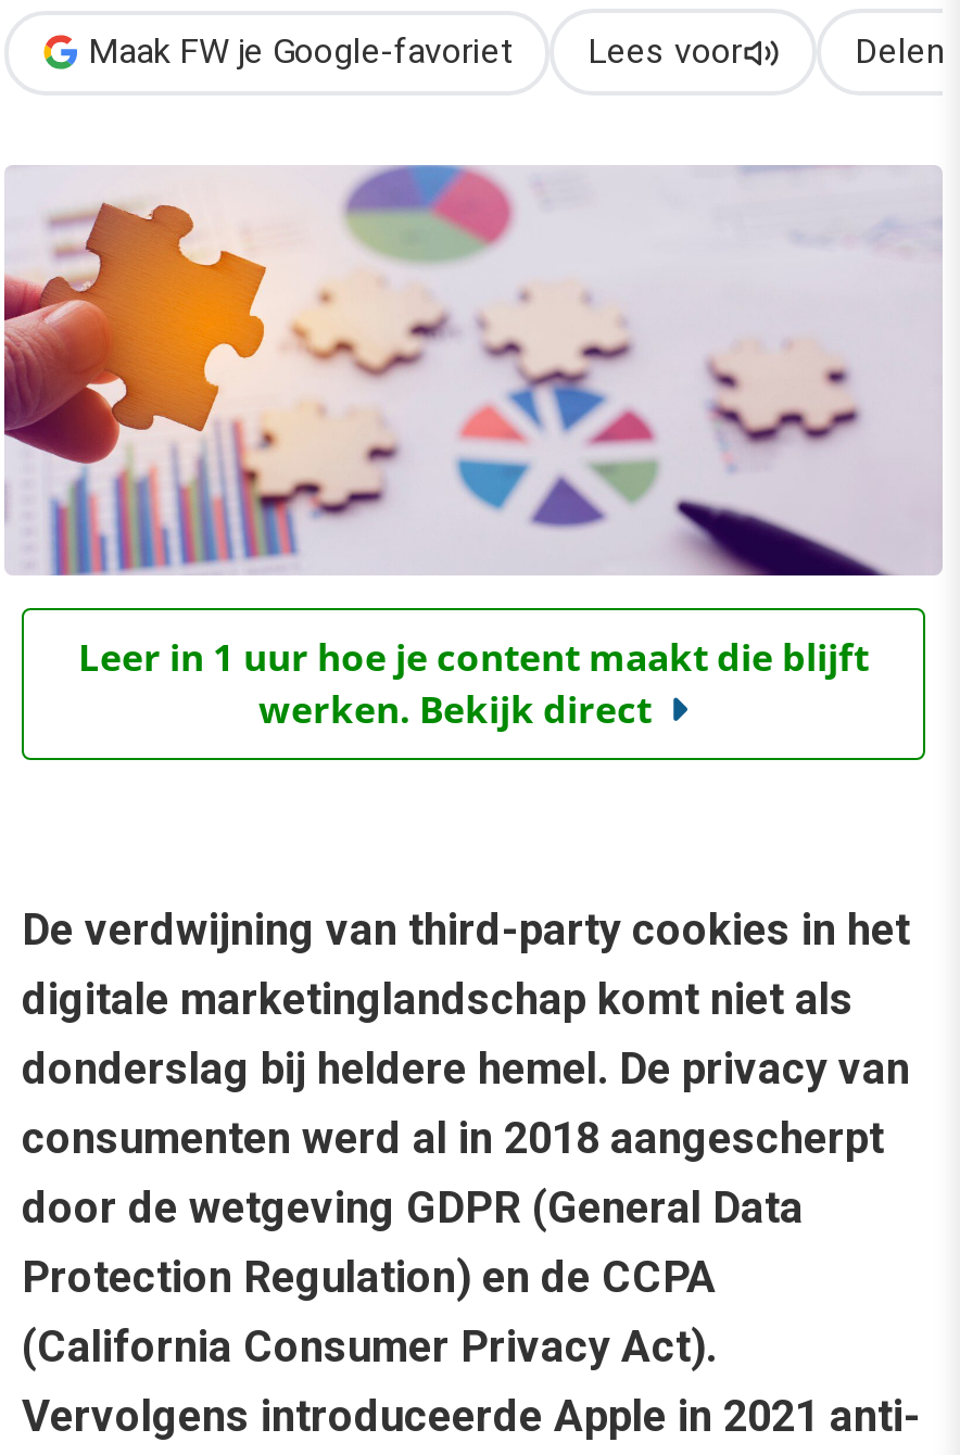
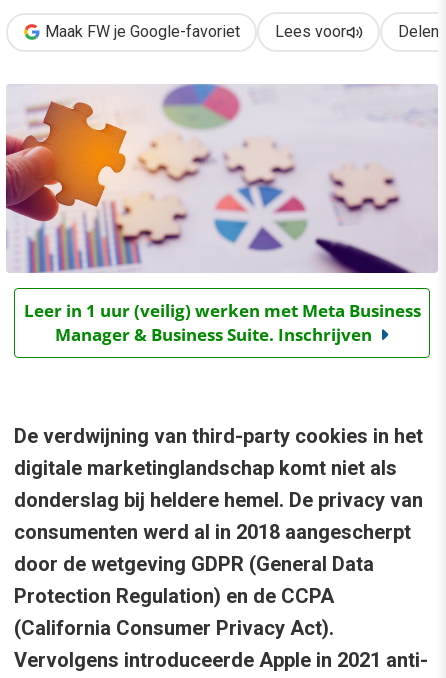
[78,633,869,735] Leer in 1 uur hoe je content maakt die blijft | werken. Bekijk direct -> [23,299,420,346] Leer in 1 uur (veilig) werken met Meta Business | Manager & Business Suite. Inschrijven

